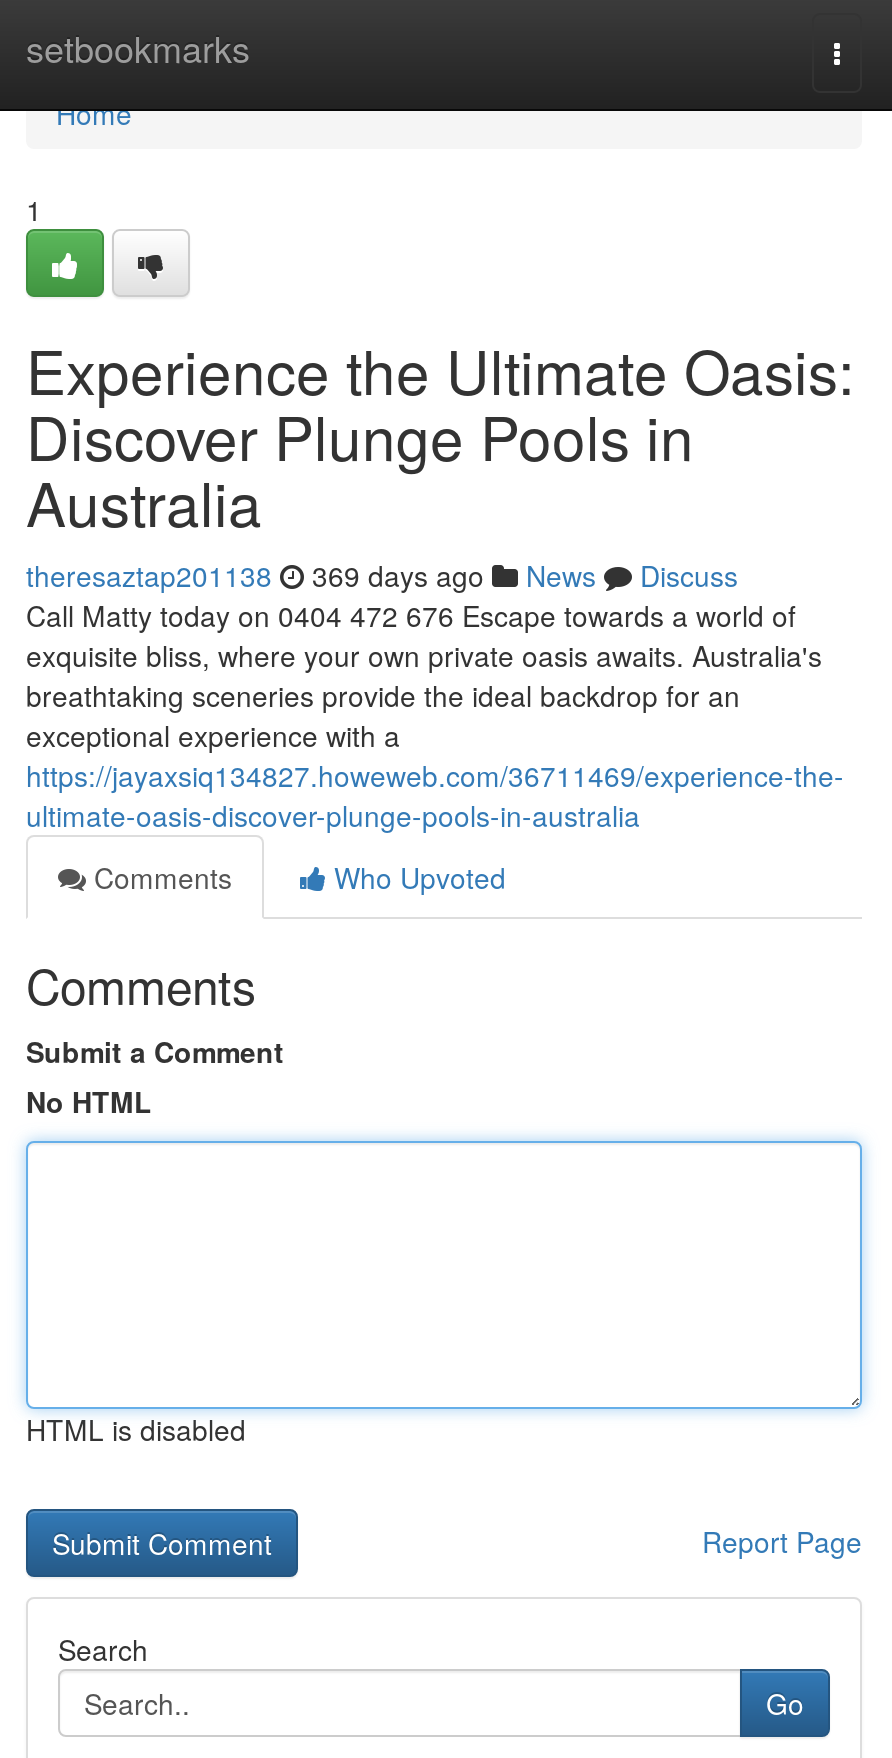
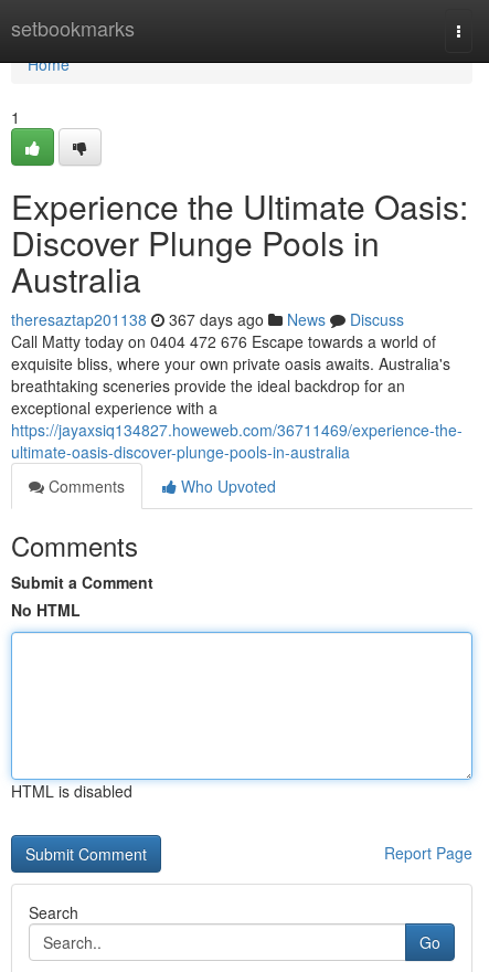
[26,555,738,595] theresaztap201138 369 days ago News Discuss -> [11,308,404,330] theresaztap201138 367 days ago News Discuss

